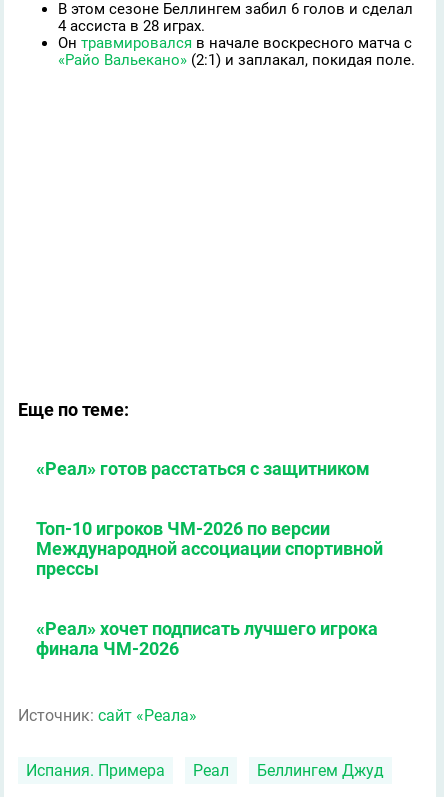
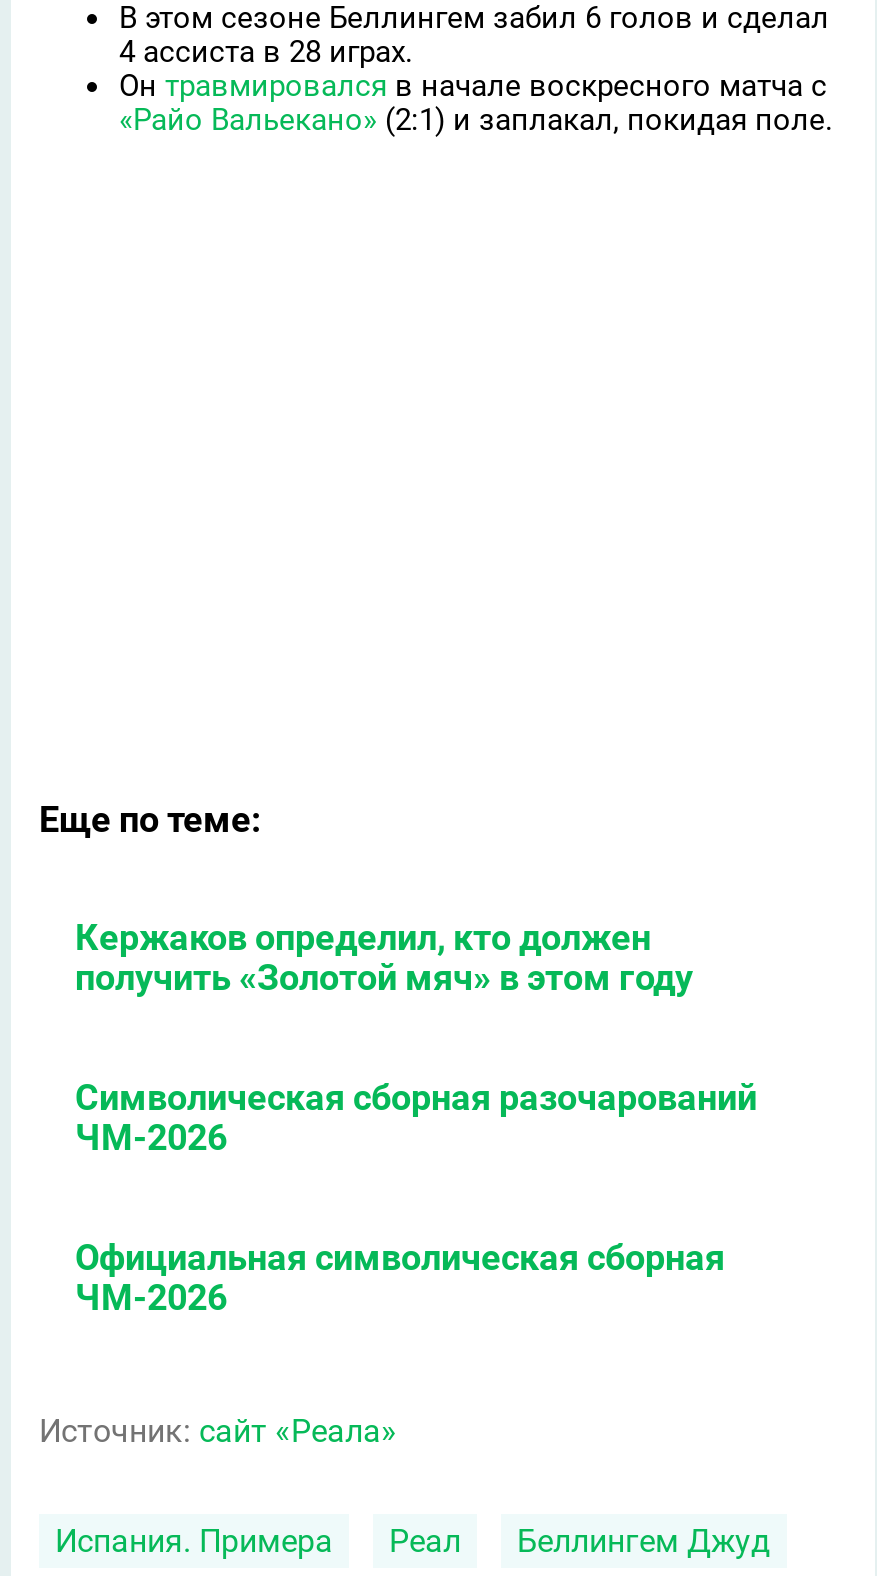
[36,458,370,479] «Реал» готов расстаться с защитником -> [75,916,693,998] Кержаков определил, кто должен | получить «Золотой мяч» в этом году
[36,518,383,579] Топ-10 игроков ЧМ-2026 по версии | Международной ассоциации спортивной | прессы -> [75,1076,757,1158] Символическая сборная разочарований | ЧМ-2026
[36,618,378,659] «Реал» хочет подписать лучшего игрока | финала ЧМ-2026 -> [75,1236,725,1318] Официальная символическая сборная | ЧМ-2026

